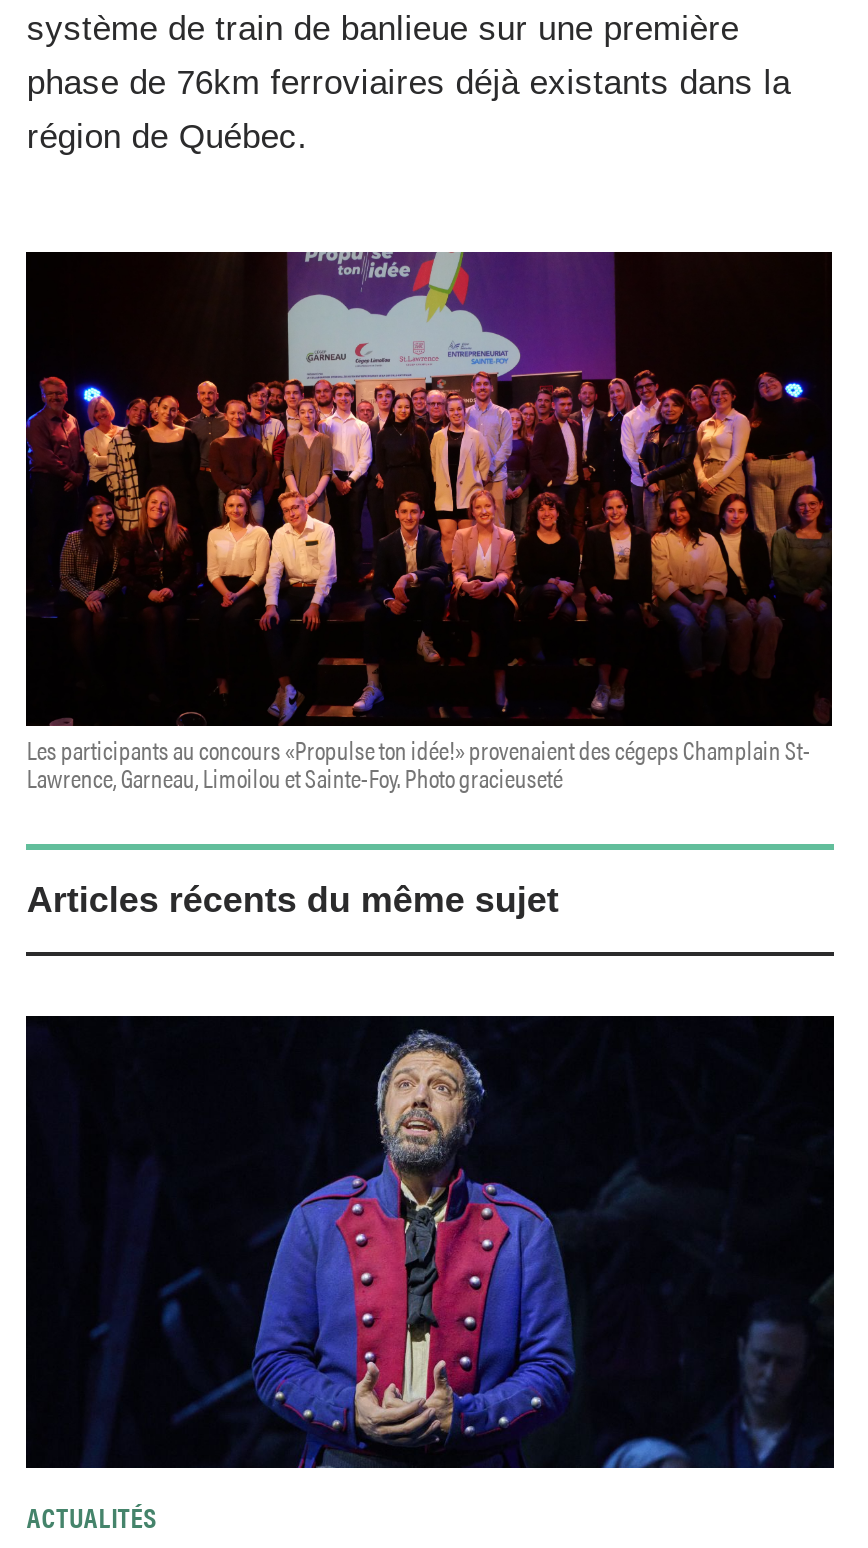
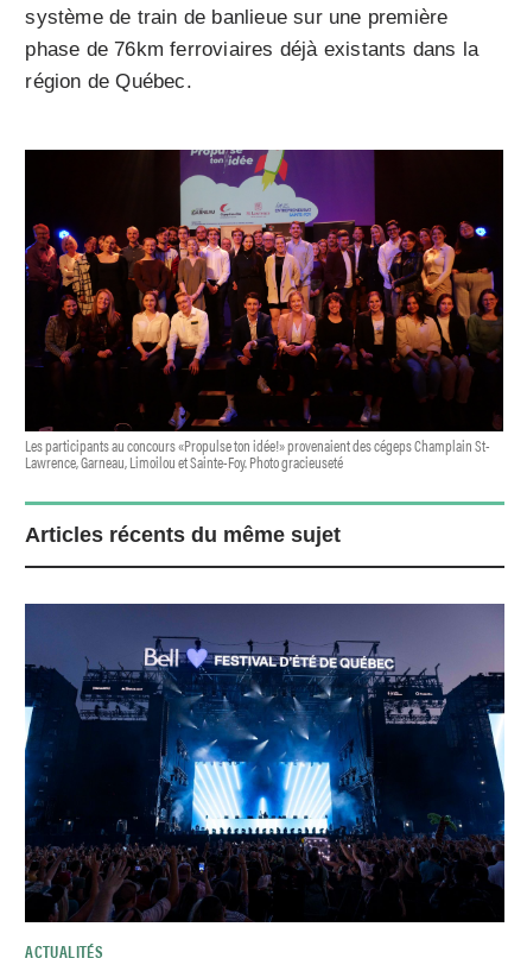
[24,1014,836,1470] [image] -> [24,603,506,923] [image]

